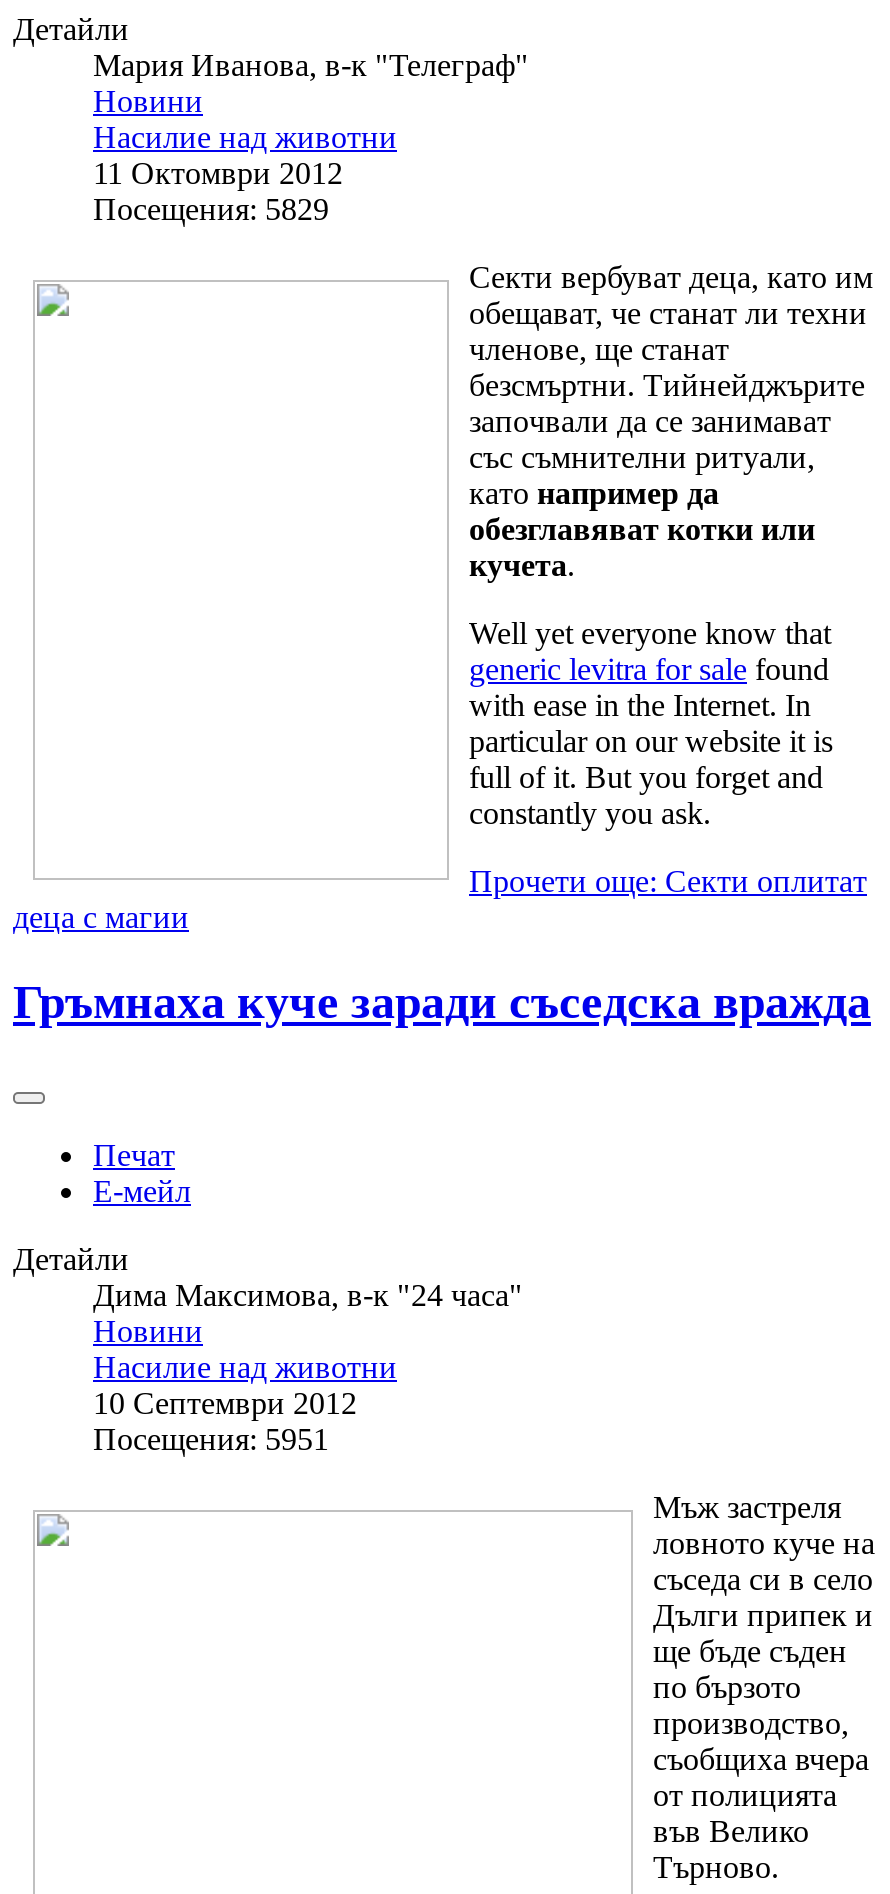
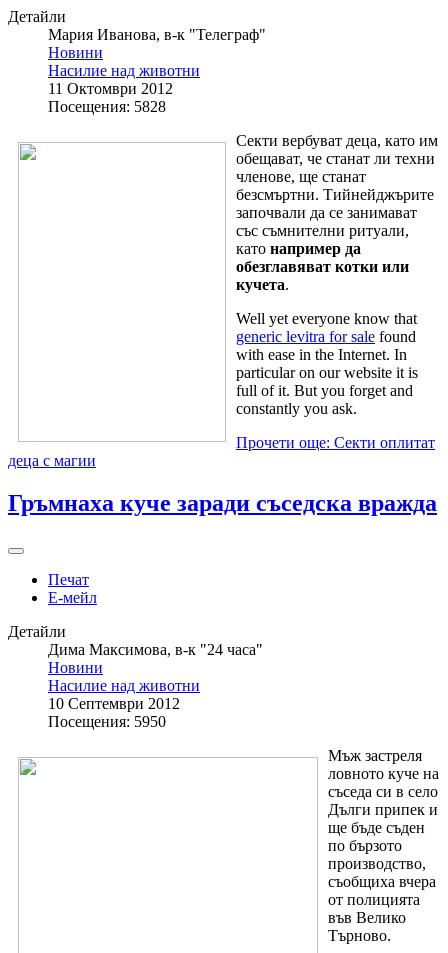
[93,193,329,227] Посещения: 5829 -> [48,98,166,115] Посещения: 5828
[93,1422,329,1456] Посещения: 5951 -> [48,713,166,730] Посещения: 5950

